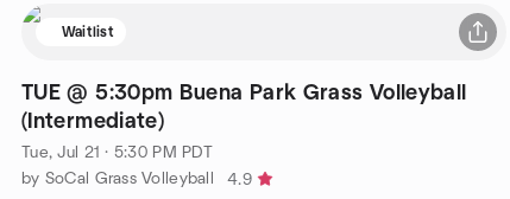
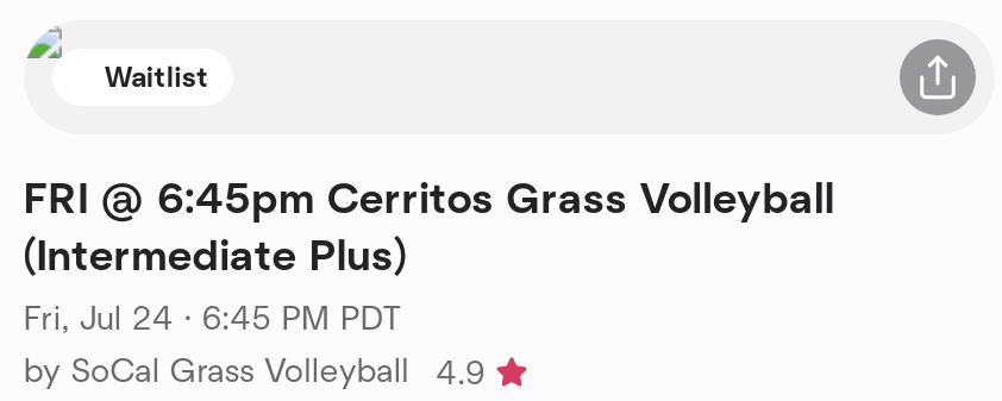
[21,82,466,132] TUE @ 5:30pm Buena Park Grass Volleyball | (Intermediate) -> [24,178,835,278] FRI @ 6:45pm Cerritos Grass Volleyball | (Intermediate Plus)
[21,144,213,161] Tue, Jul 21 · 5:30 PM PDT -> [24,302,402,336] Fri, Jul 24 · 6:45 PM PDT

